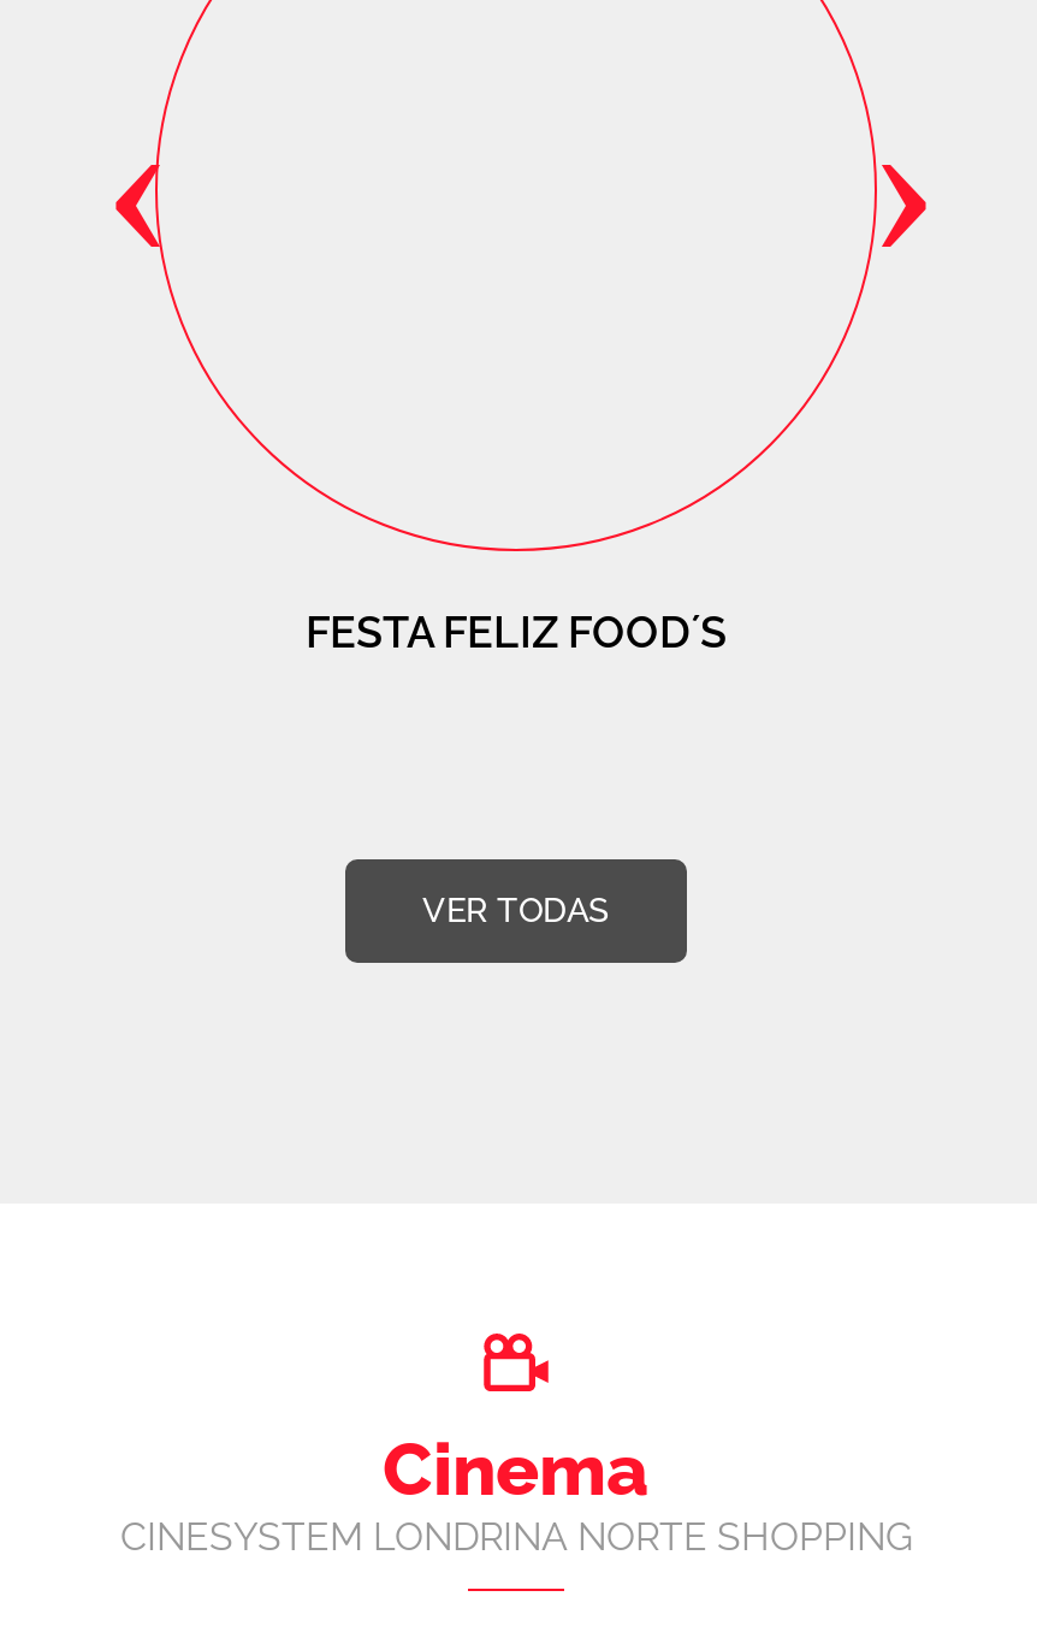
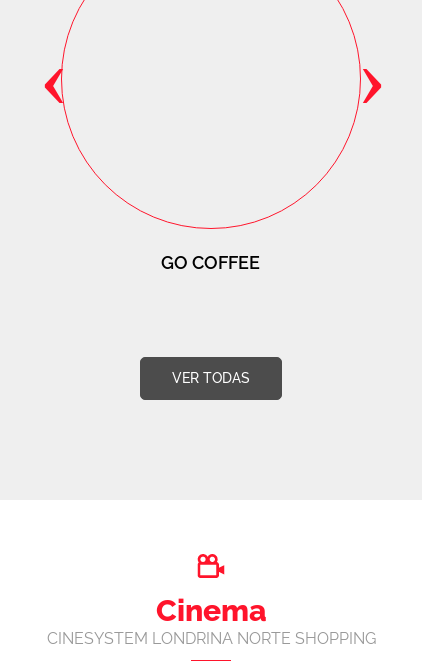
[306,606,727,657] FESTA FELIZ FOOD´S -> [161,252,260,273] GO COFFEE

